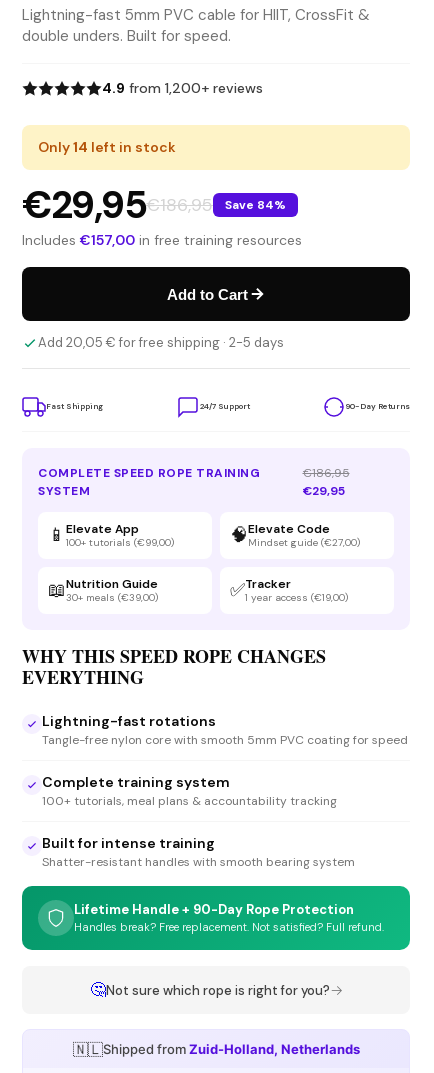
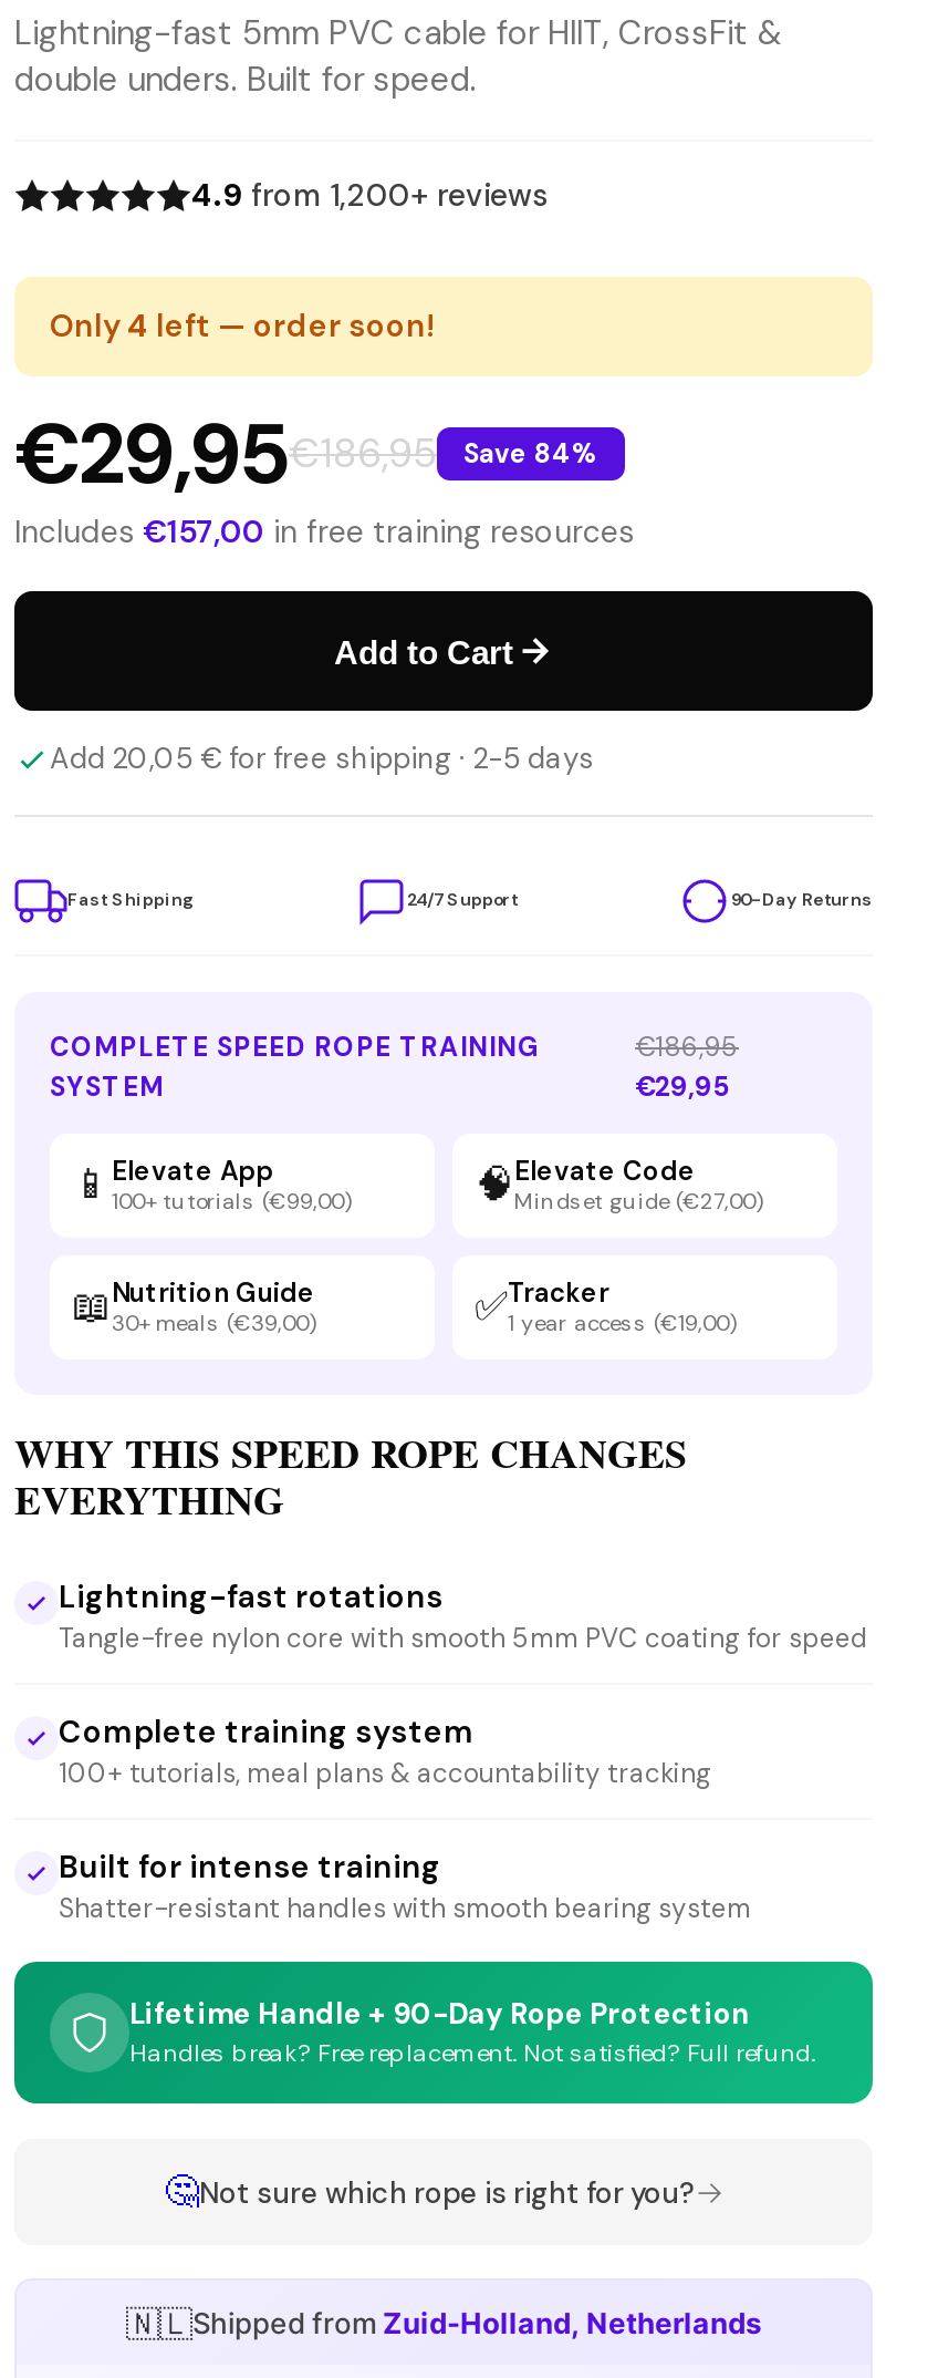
[38,138,176,156] Only 14 left in stock -> [50,306,435,346] Only 4 left — order soon!

